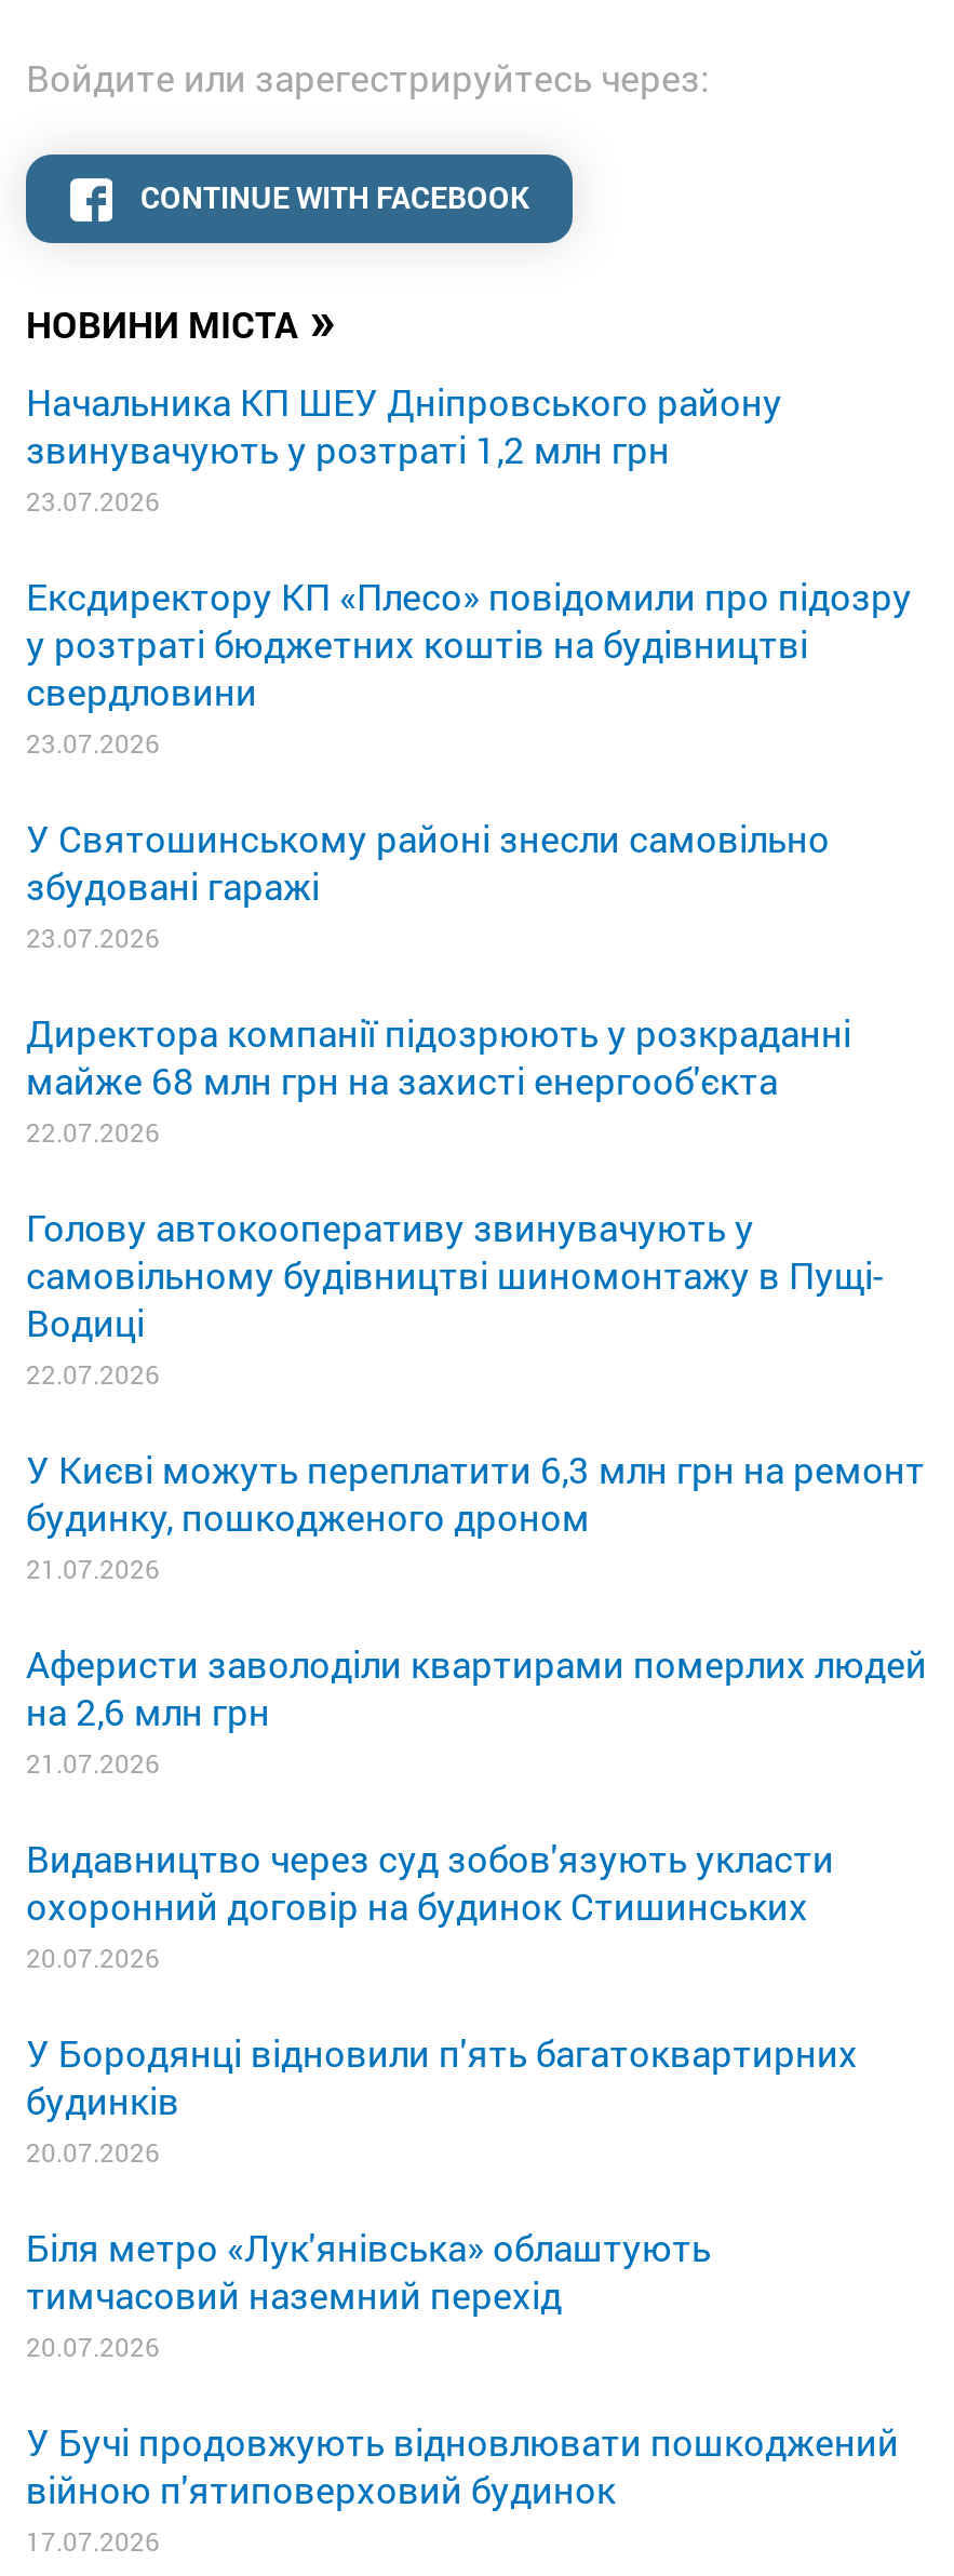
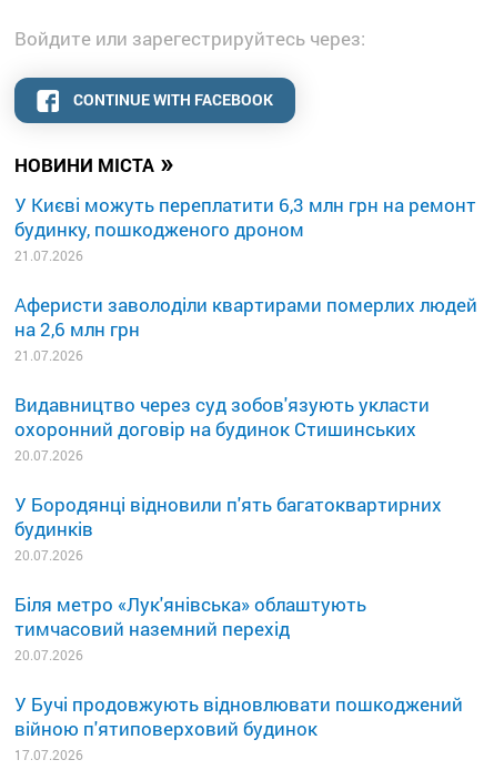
[26,377,912,1390] Начальника КП ШЕУ Дніпровського району | звинувачують у розтраті 1,2 млн грн | 23.07.2026 | Ексдиректору КП «Плесо» повідомили про підозру | у розтраті бюджетних коштів на будівництві | свердловини | 23.07.2026 | У Святошинському районі знесли самовільно | збудовані гаражі | 23.07.2026 | Директора компанії підозрюють у розкраданні | майже 68 млн грн на захисті енергооб'єкта | 22.07.2026 | Голову автокооперативу звинувачують у | самовільному будівництві шиномонтажу в Пущі- | Водиці | 22.07.2026 -> none

